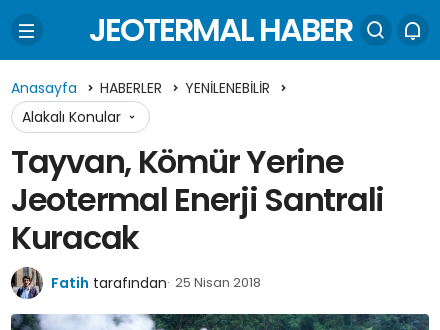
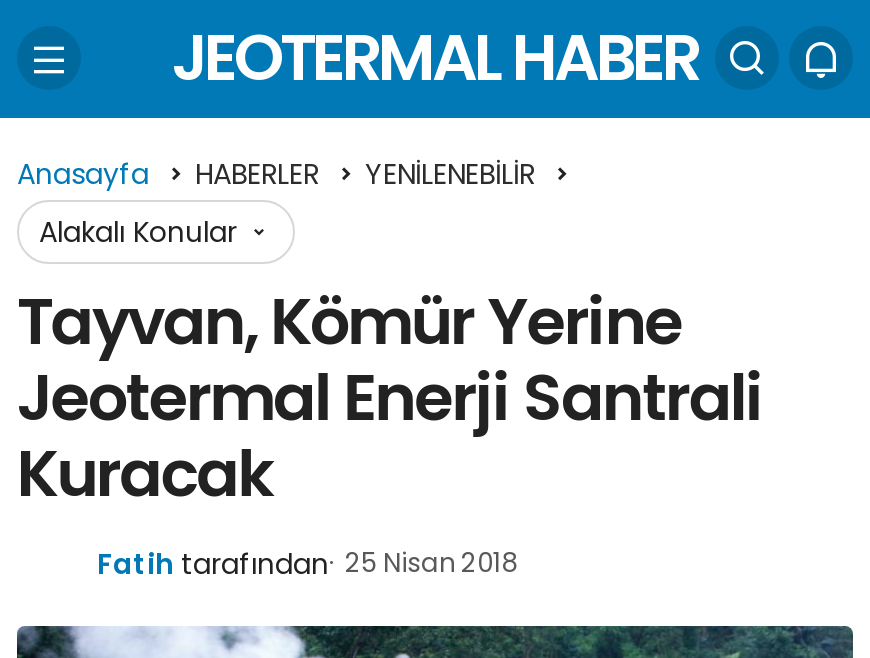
[10,266,44,300] [image] -> none

